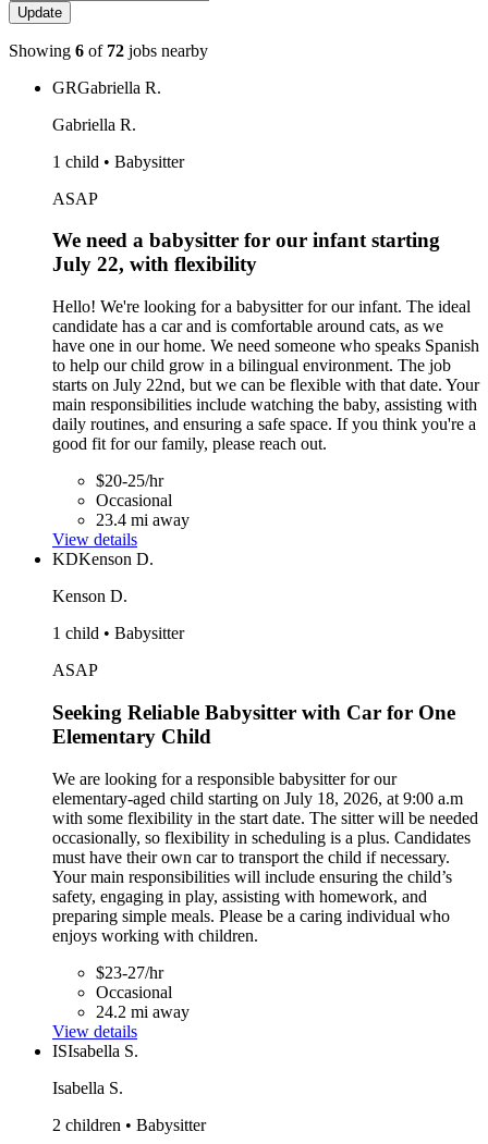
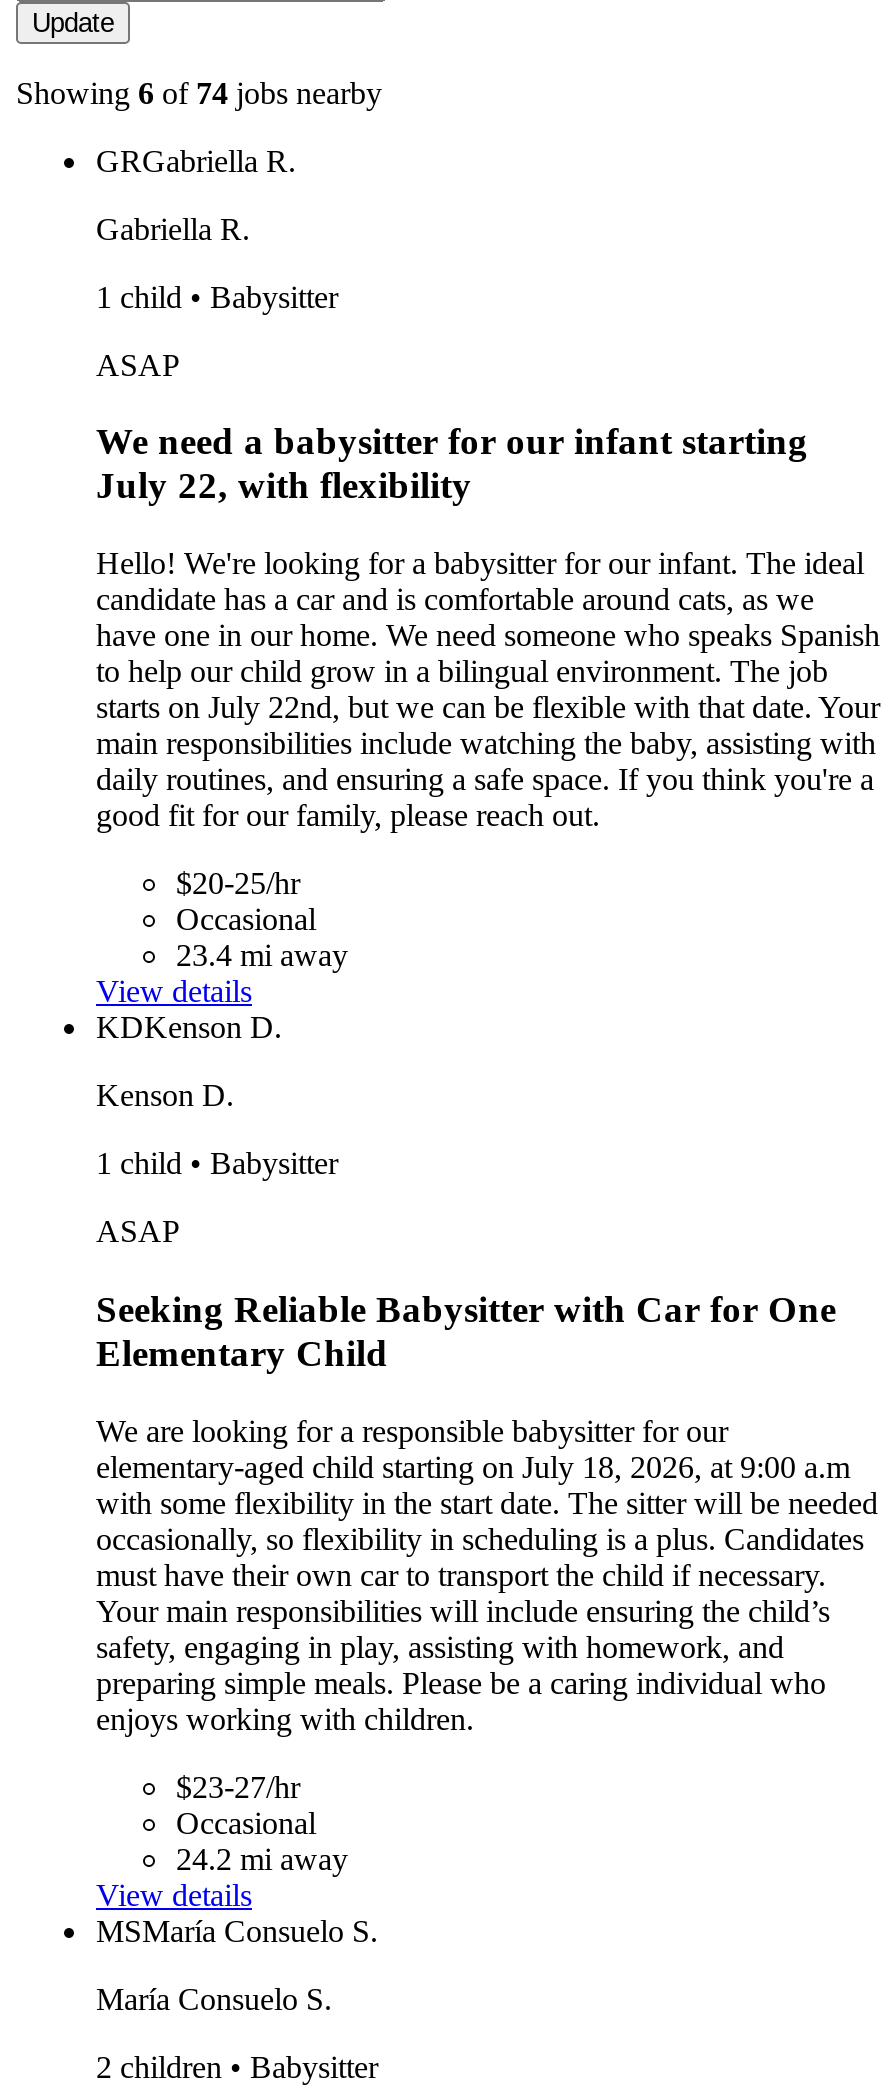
[9,41,208,59] Showing 6 of 72 jobs nearby -> [16,75,382,109] Showing 6 of 74 jobs nearby
[52,1041,138,1060] ISIsabella S. -> [96,1913,378,1947] MSMaría Consuelo S.
[52,1078,123,1097] Isabella S. -> [96,1981,332,2015] María Consuelo S.

